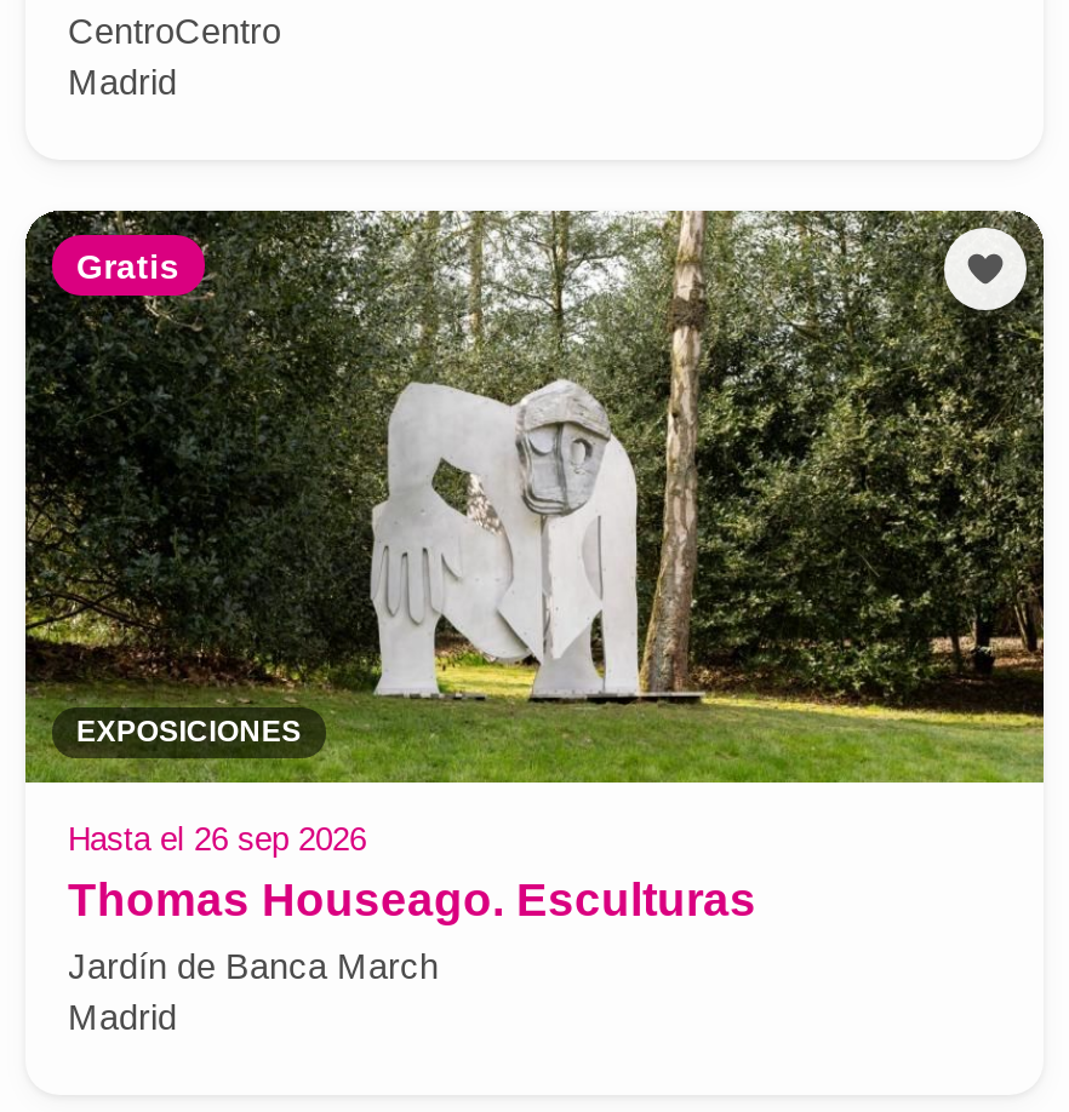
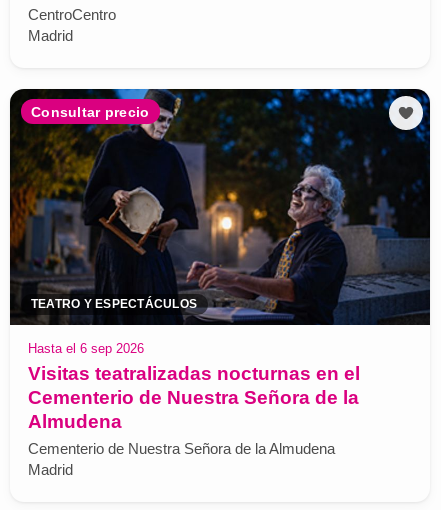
[23,208,1046,785] [image] | Gratis -> [10,88,431,326] [image] | Consultar precio
[76,715,302,749] EXPOSICIONES -> [31,297,197,311] TEATRO Y ESPECTÁCULOS
[68,822,756,986] Hasta el 26 sep 2026 | Thomas Houseago. Esculturas | Jardín de Banca March -> [27,341,359,457] Hasta el 6 sep 2026 | Visitas teatralizadas nocturnas en el | Cementerio de Nuestra Señora de la | Almudena | Cementerio de Nuestra Señora de la Almudena

